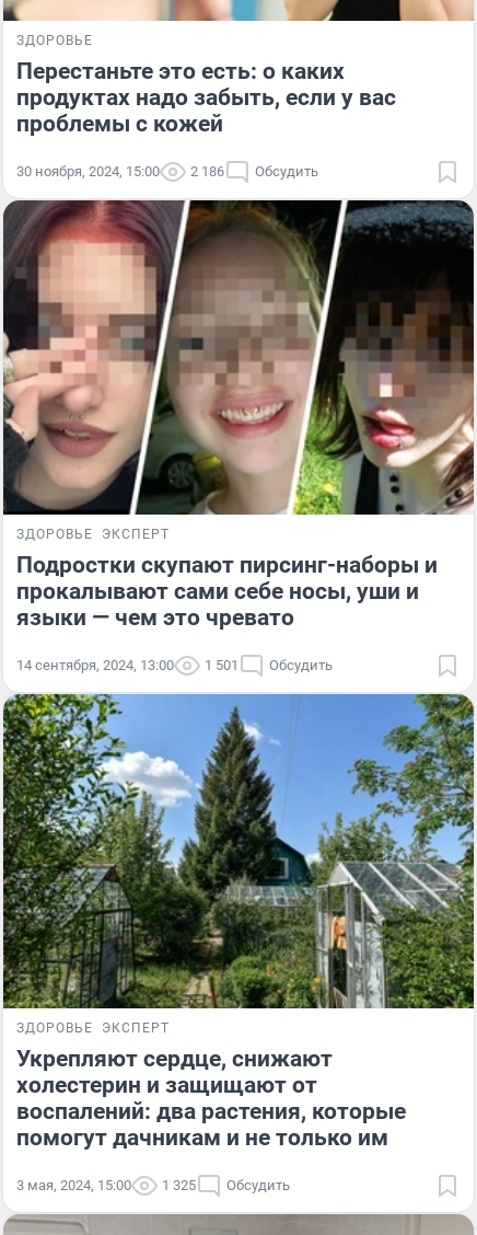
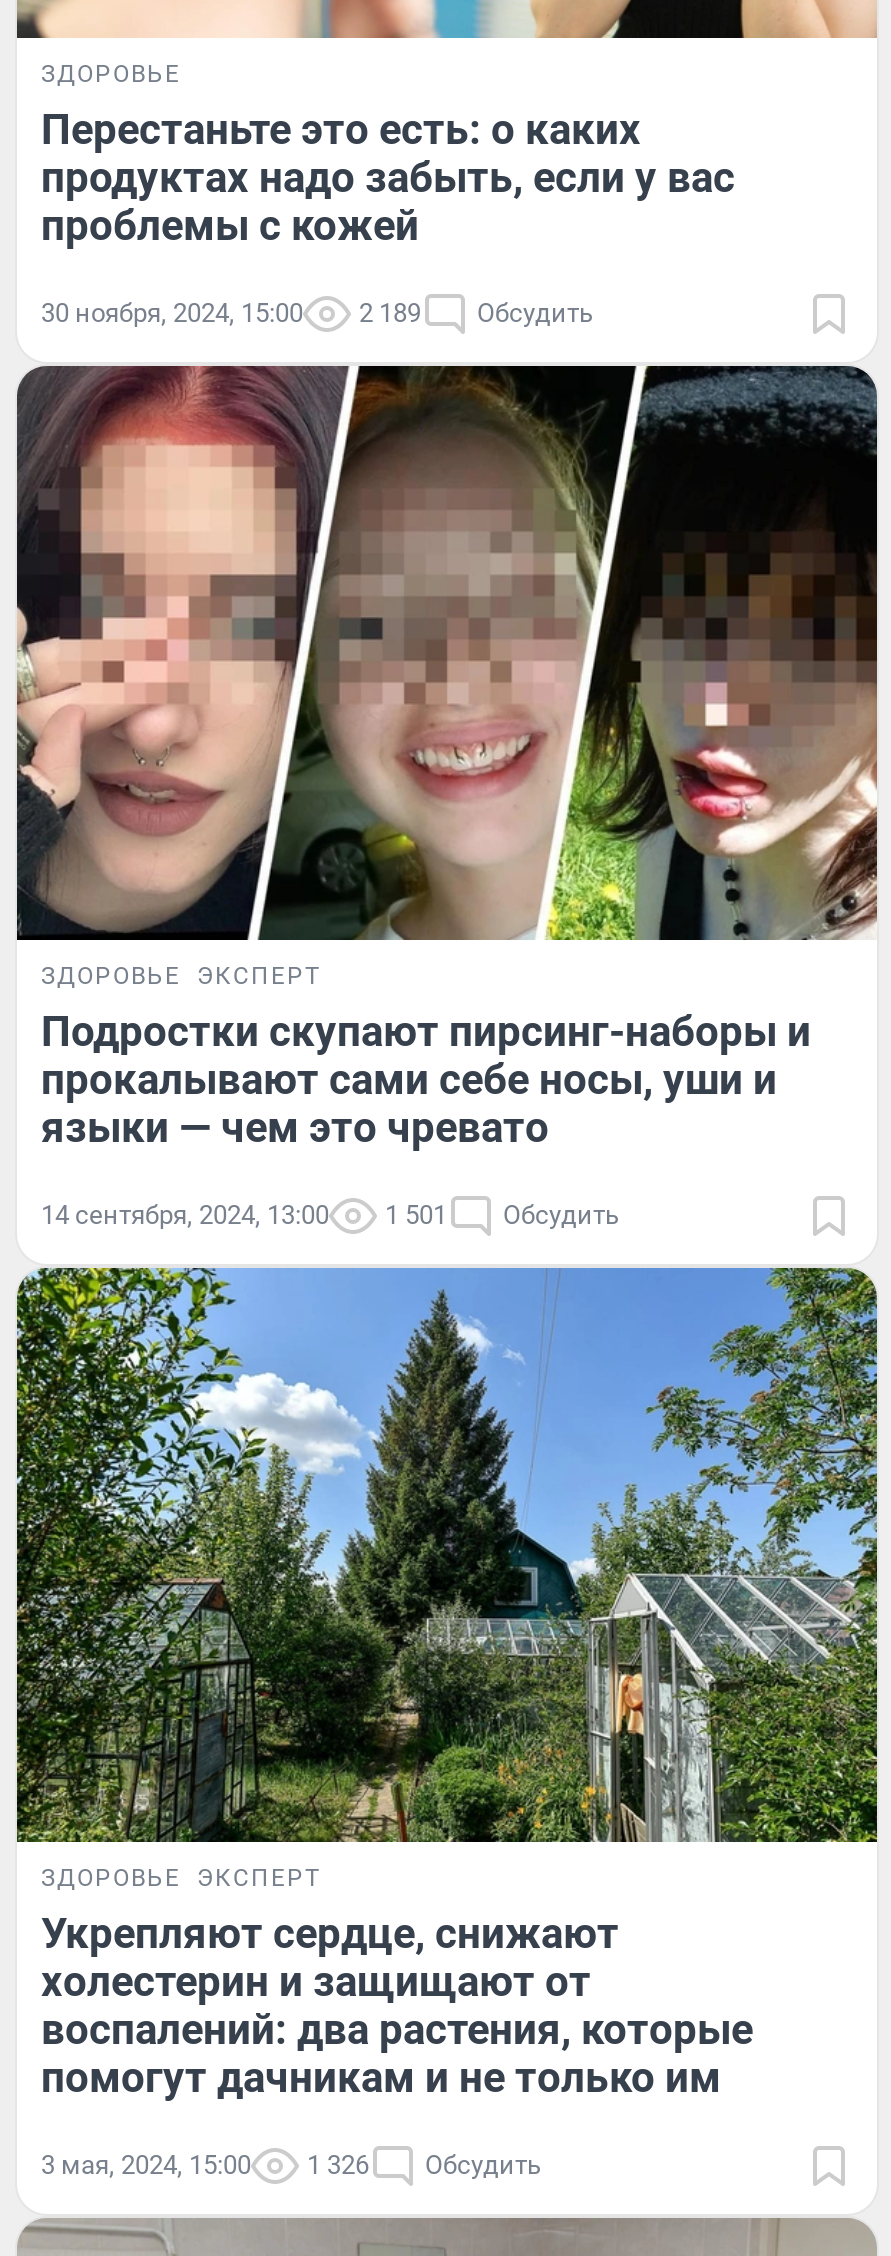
[16,163,318,180] 30 ноября, 2024, 15:00 2 186 Обсудить -> [41,299,593,329] 30 ноября, 2024, 15:00 2 189 Обсудить
[162,1177,196,1193] 1 325 -> [307,2149,369,2179] 1 326

